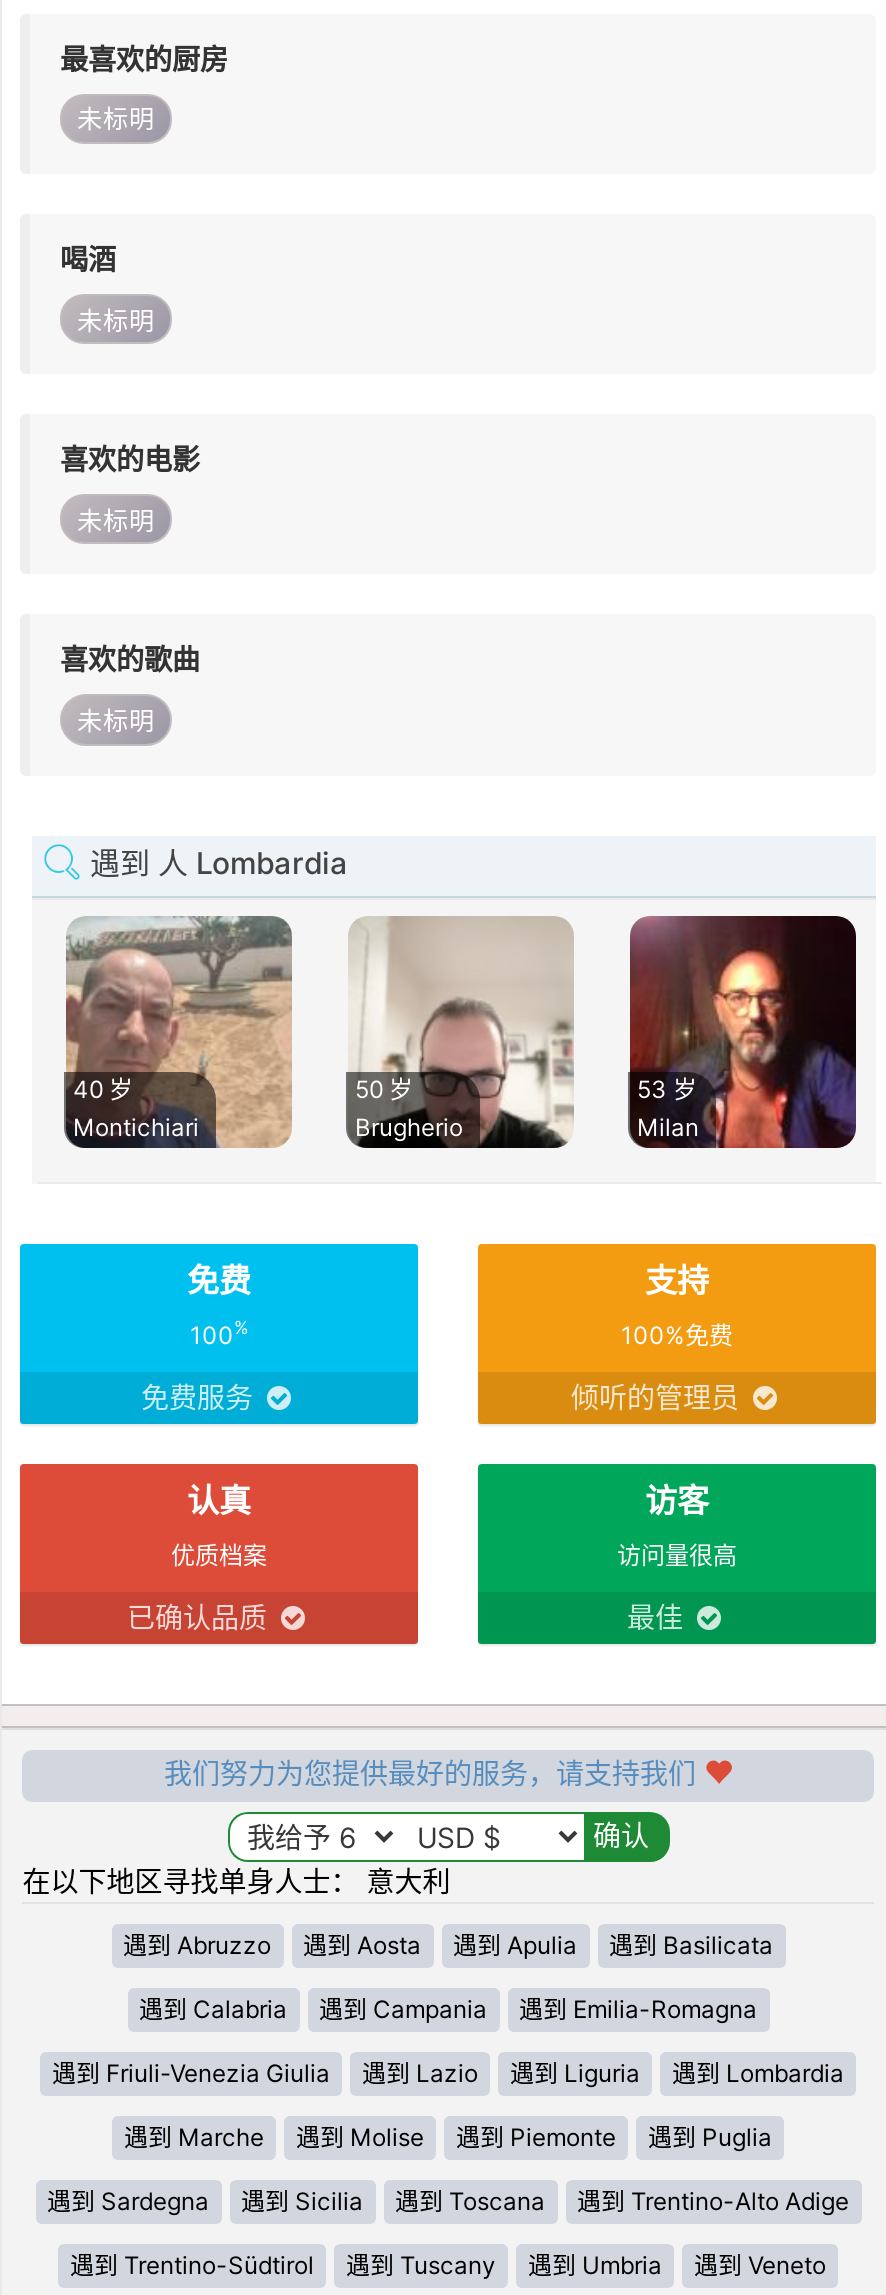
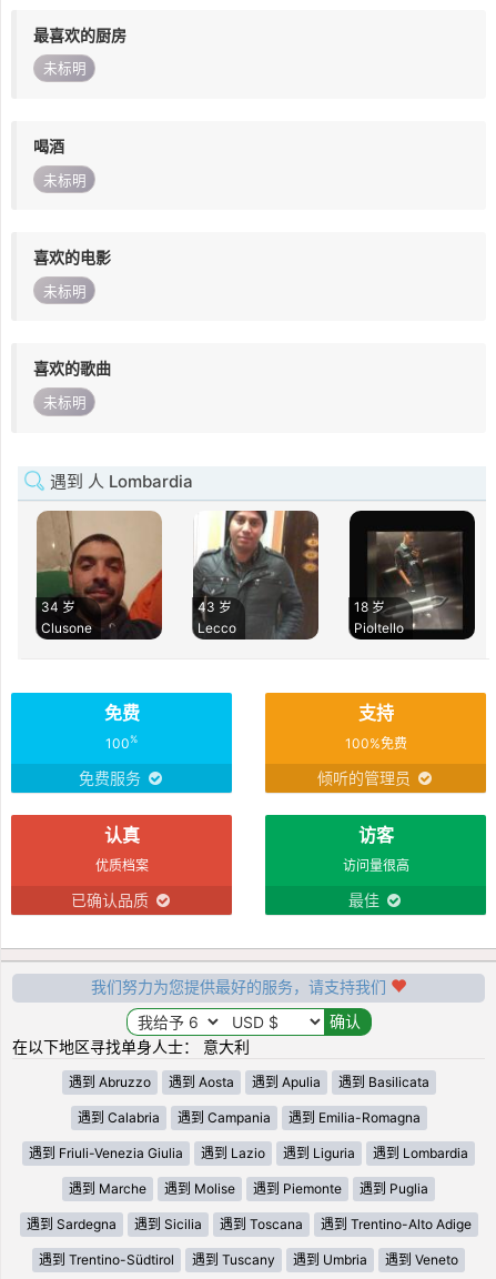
[66,916,292,1148] [image] | 40 岁 | Montichiari -> [37,511,162,641] [image] | 34 岁 | Clusone
[348,916,574,1146] [image] | 50 岁 | Brugherio -> [192,511,320,639] [image] | 43 岁 | Lecco
[628,914,858,1150] [image] | 53 岁 | Milan -> [348,510,476,641] [image] | 18 岁 | Pioltello

